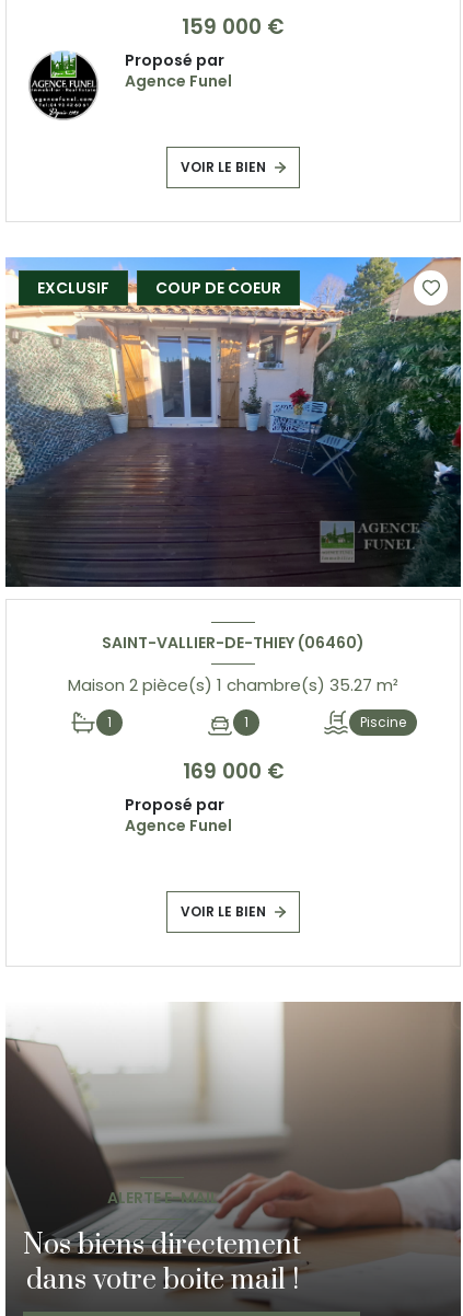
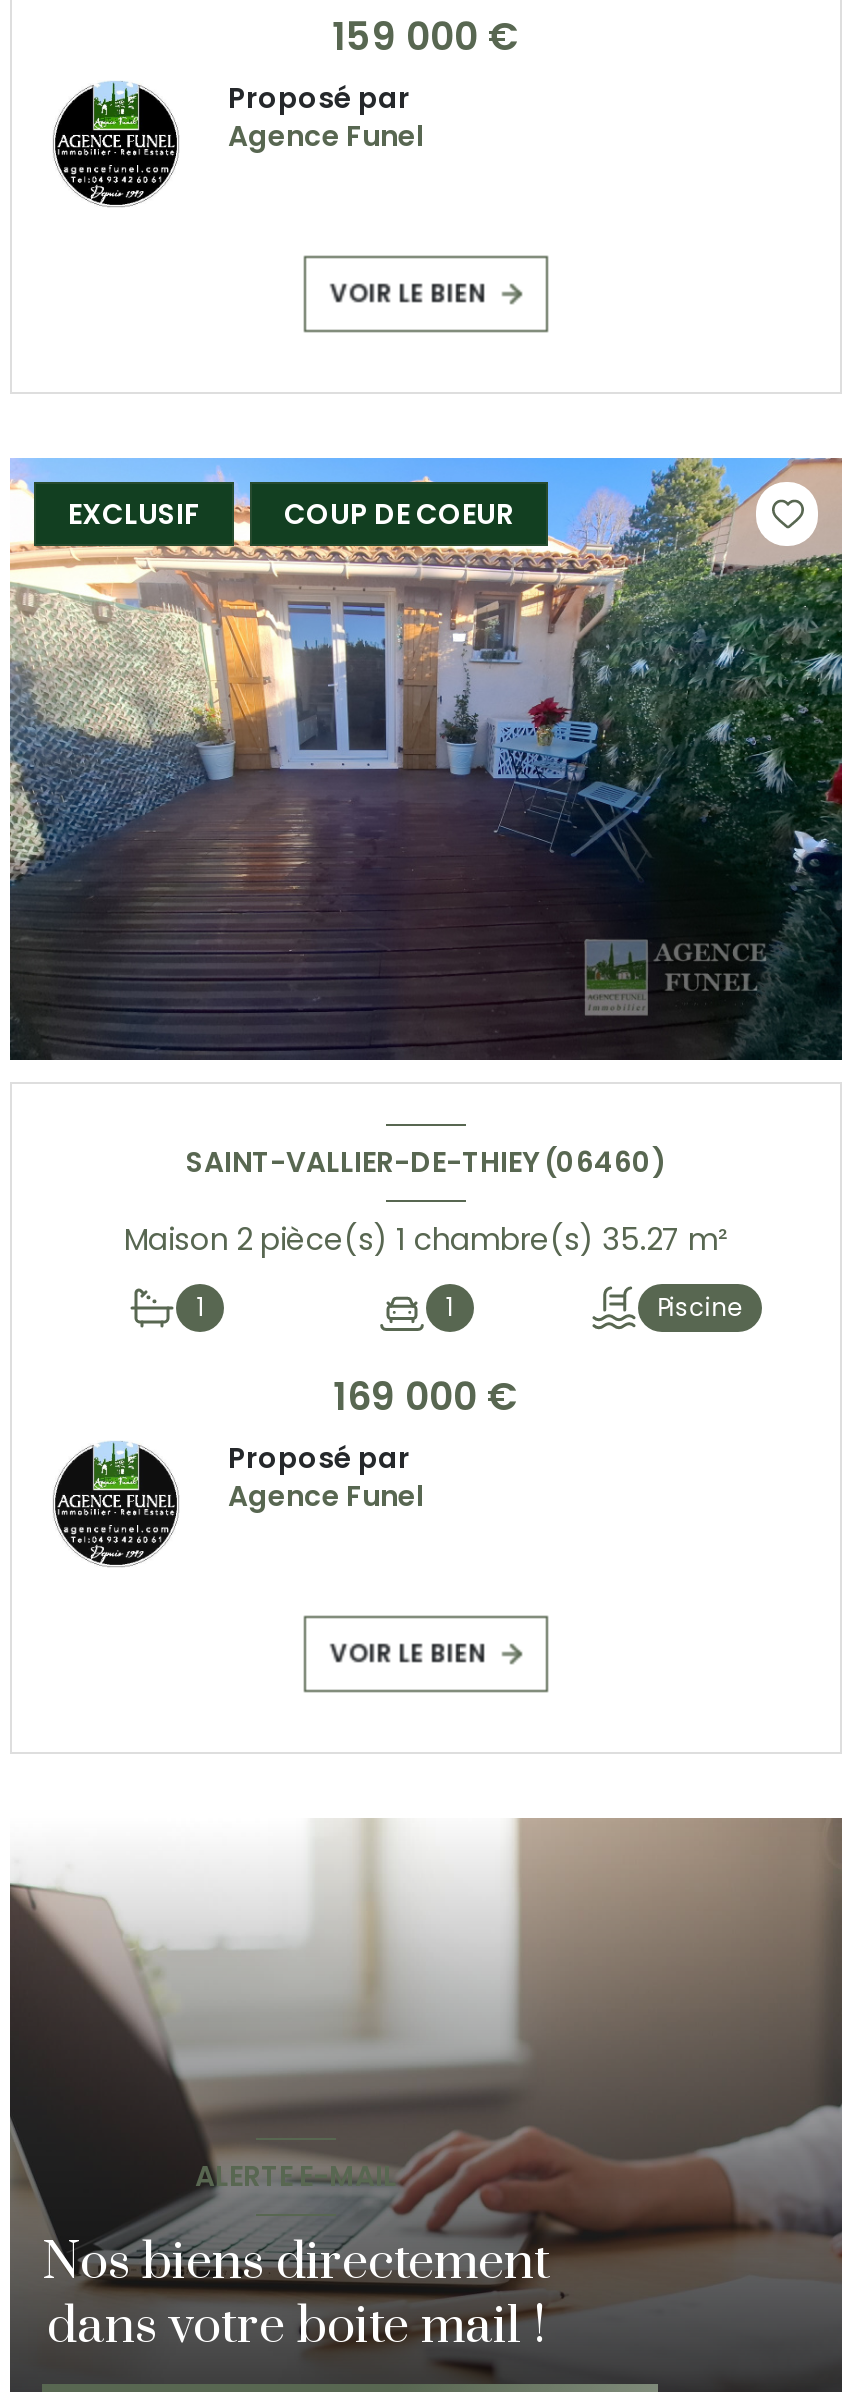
none -> [52,1440,180,1568] [image]

